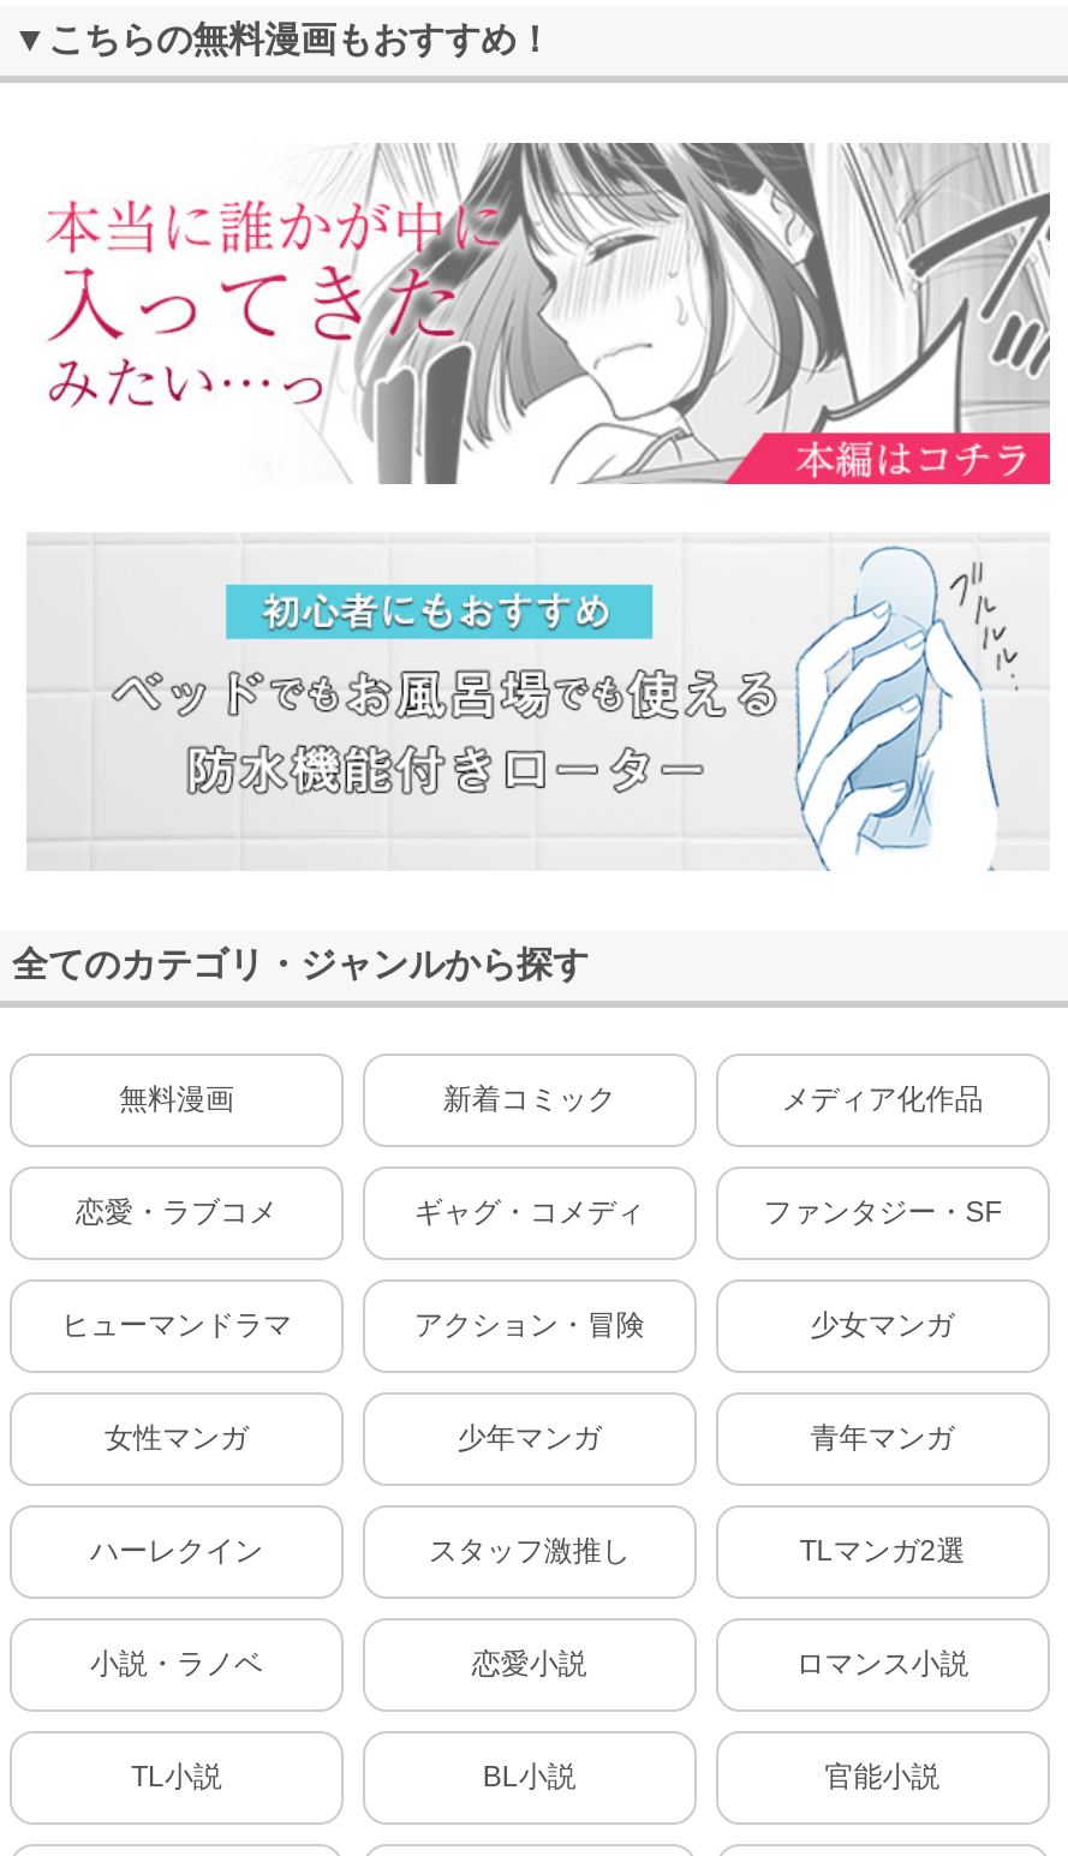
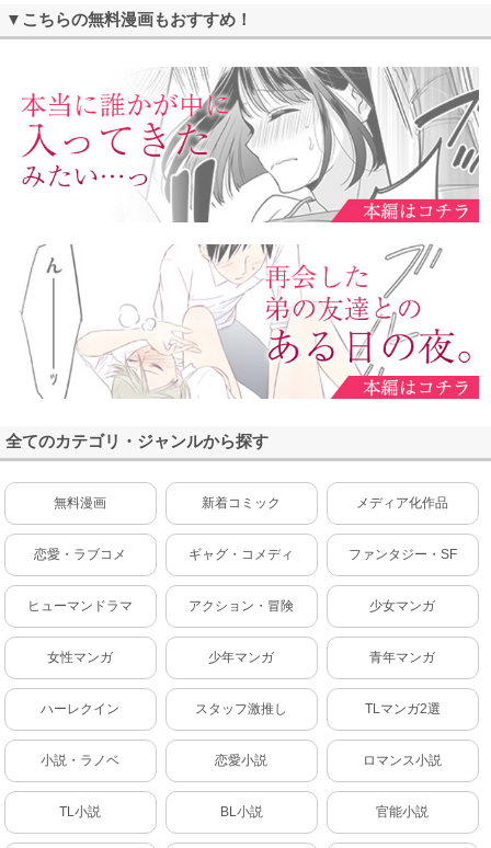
[26,532,1050,873] [image] -> [13,243,480,400] [image]

